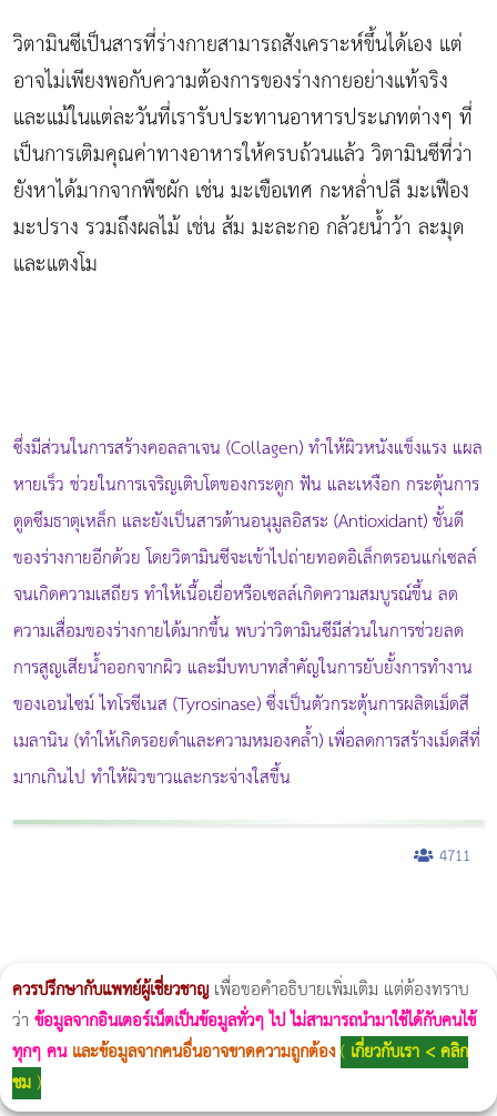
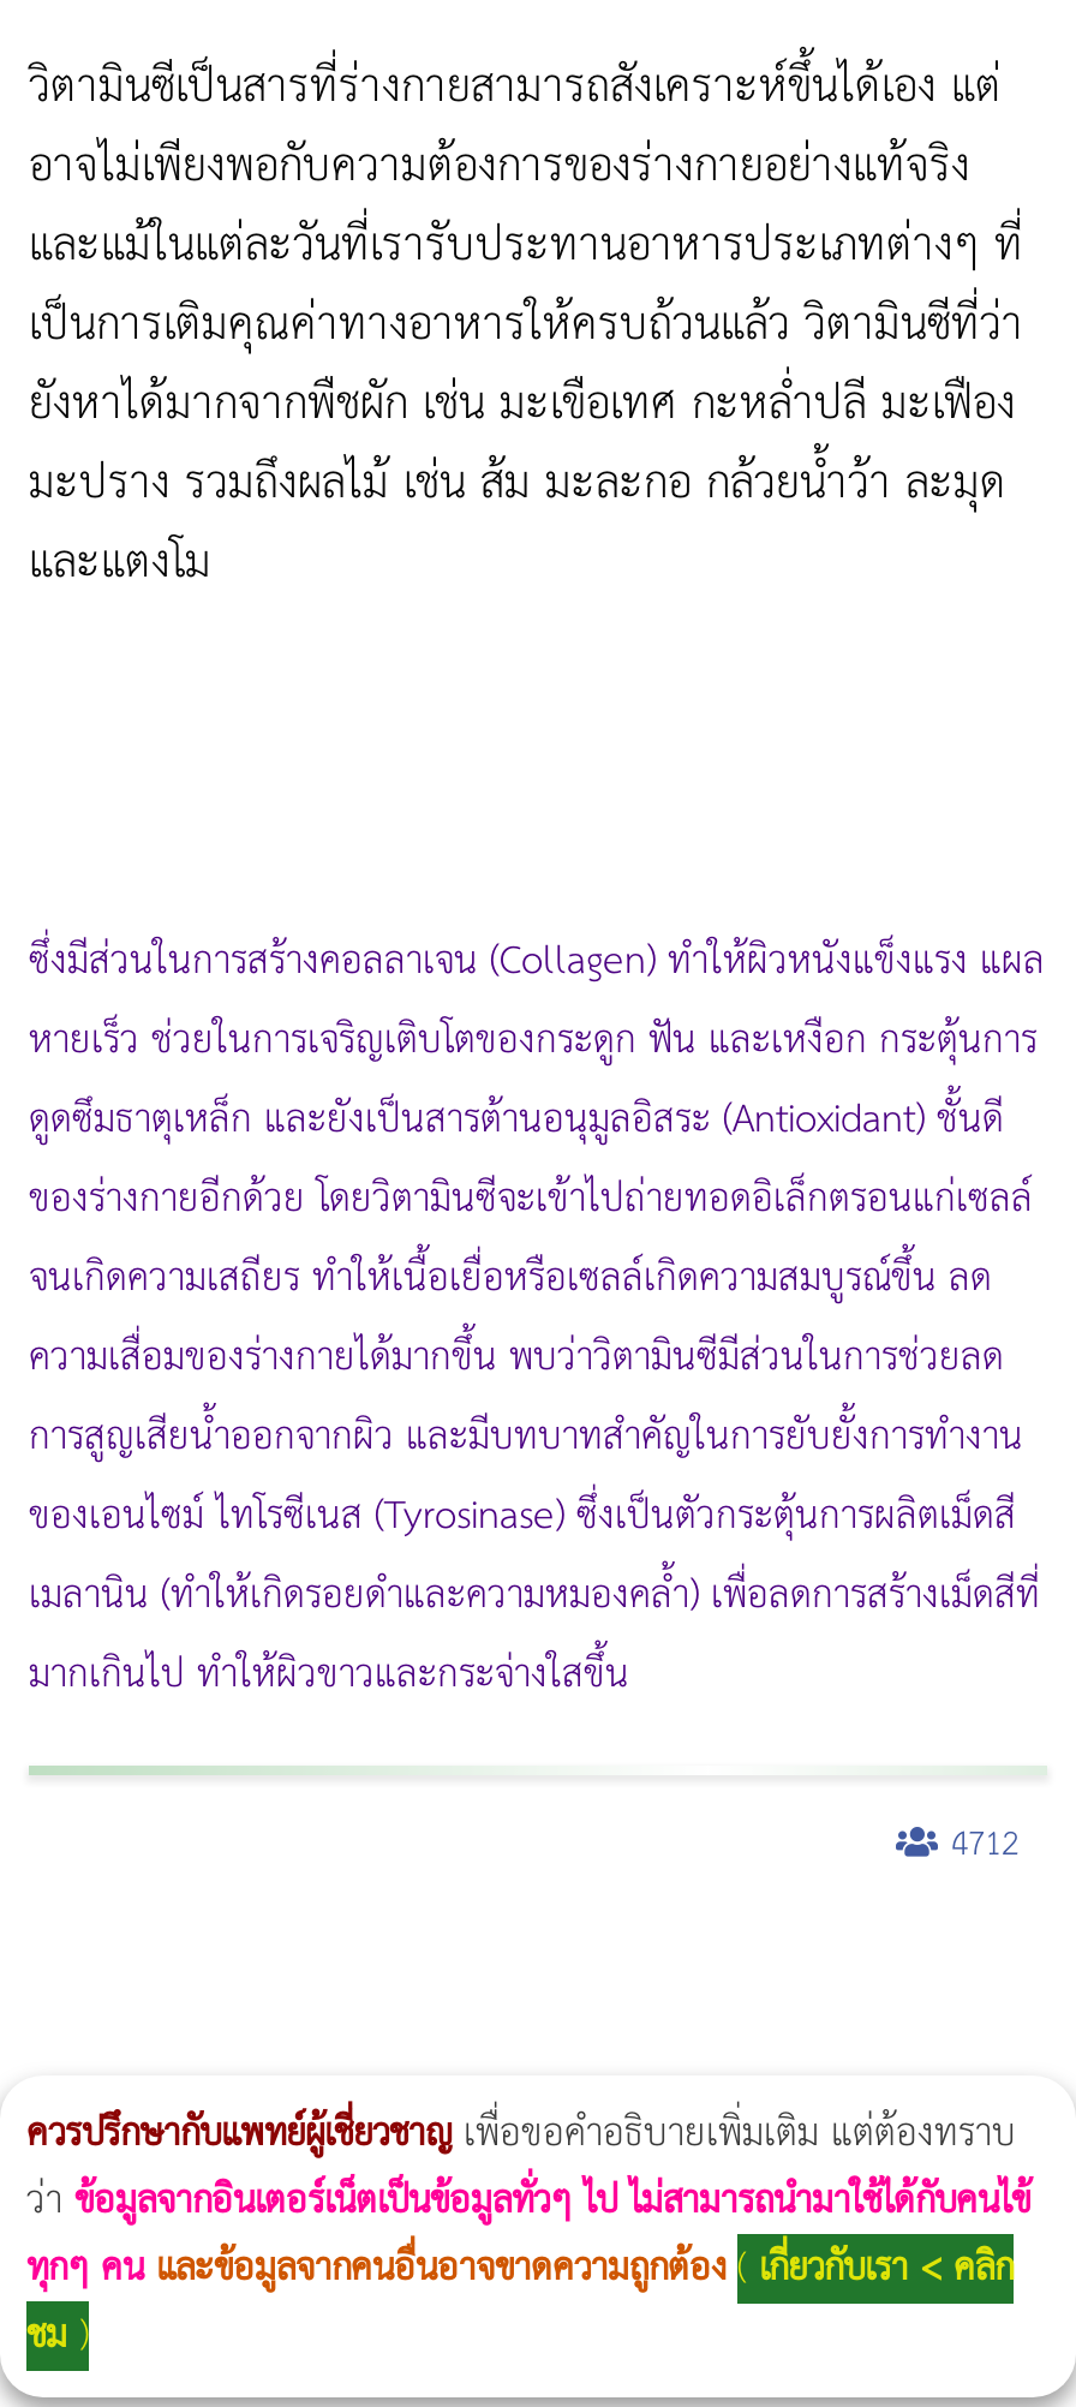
[439,842,470,871] 4711 -> [951,1814,1018,1876] 4712

